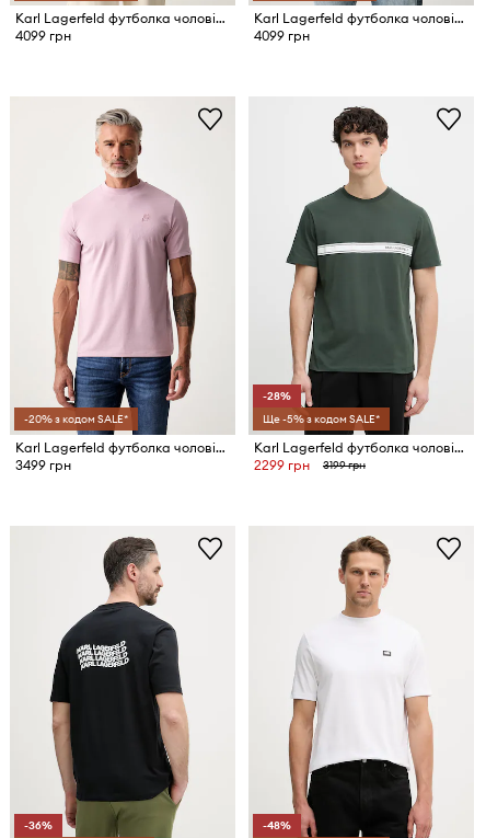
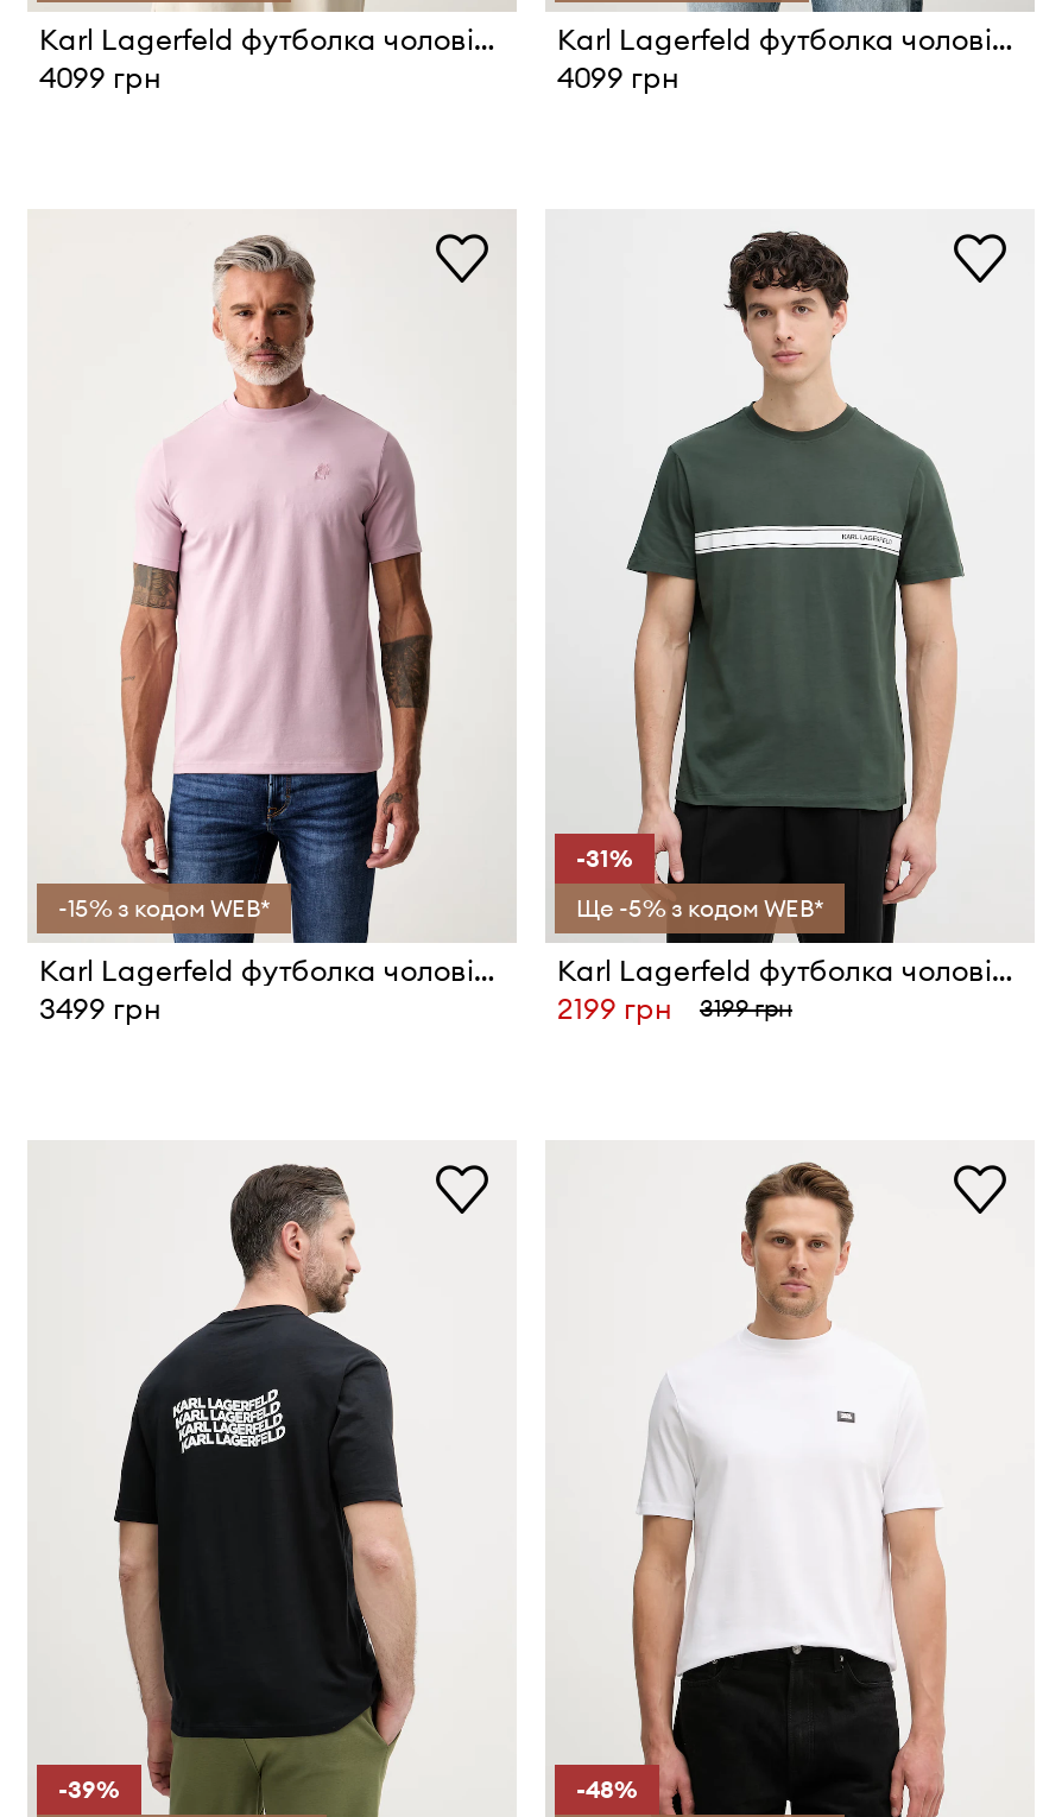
[263,389,291,403] -28% -> [576,843,633,874] -31%
[24,412,128,426] -20% з кодом SALE* -> [58,893,270,924] -15% з кодом WEB*
[263,412,380,426] Ще -5% з кодом SALE* -> [576,893,823,924] Ще -5% з кодом WEB*
[254,457,310,473] 2299 грн -> [557,990,671,1026] 2199 грн
[24,819,53,833] -36% -> [58,1775,120,1806] -39%

